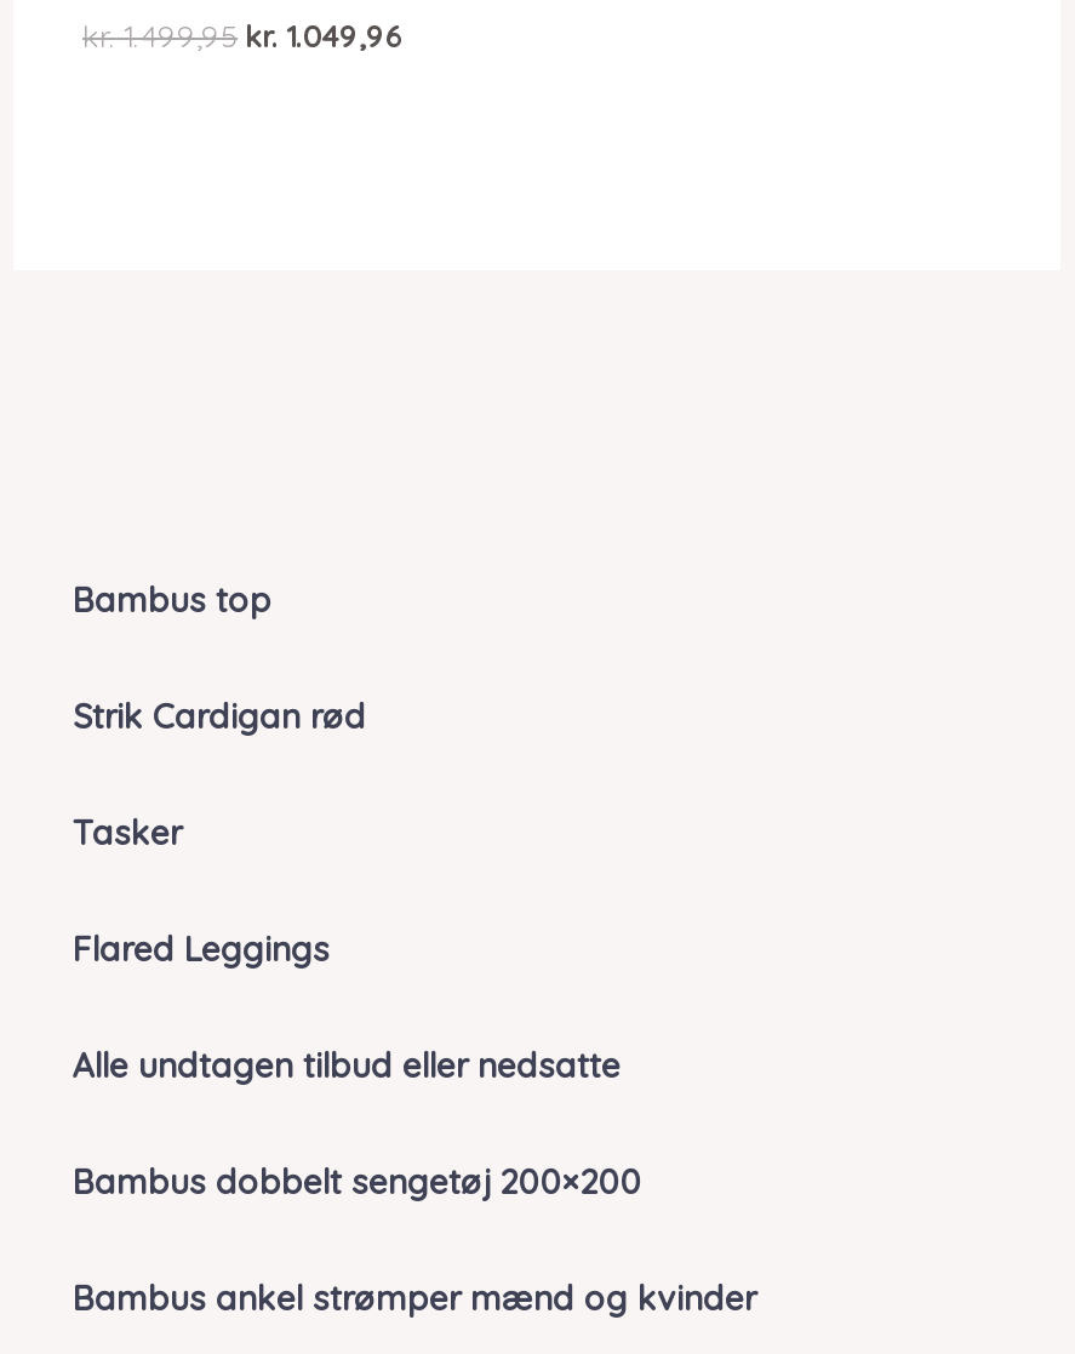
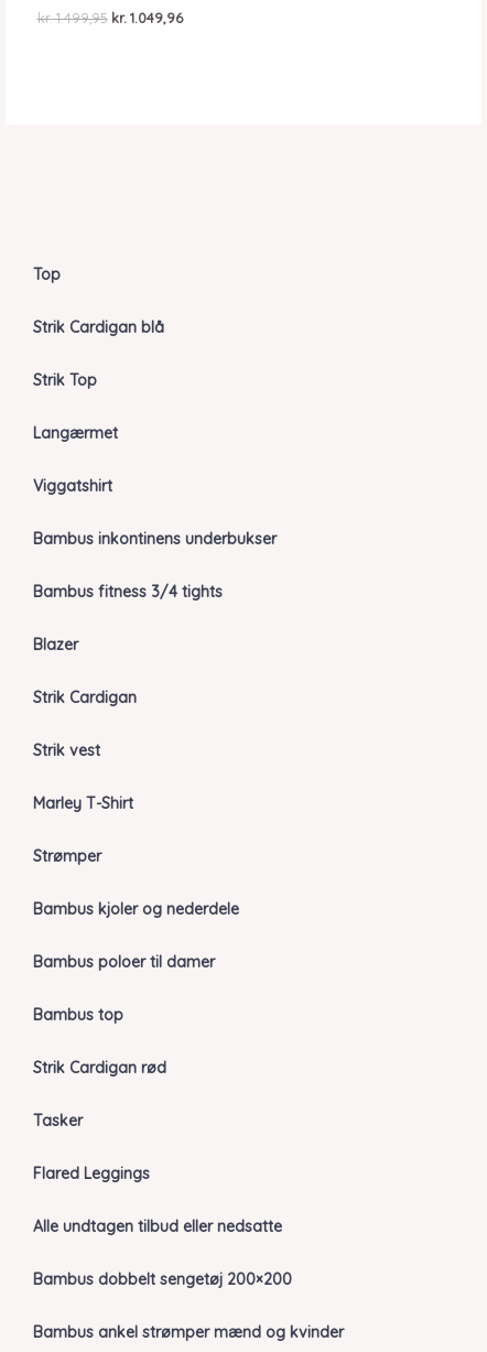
none -> [33,265,276,972] Top | Strik Cardigan blå | Strik Top | Langærmet | Viggatshirt | Bambus inkontinens underbukser | Bambus fitness 3/4 tights | Blazer | Strik Cardigan | Strik vest | Marley T-Shirt | Strømper | Bambus kjoler og nederdele | Bambus poloer til damer

